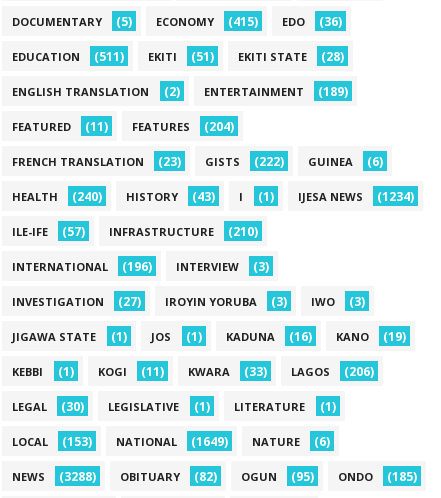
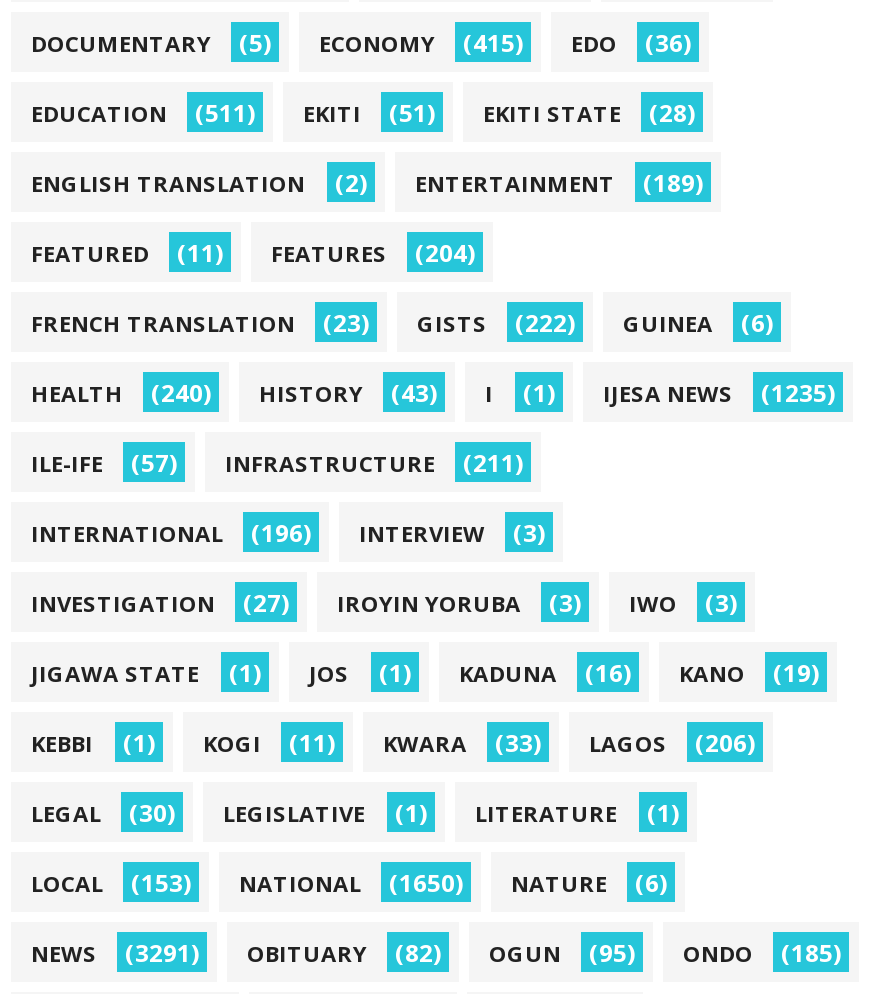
[377,188,414,205] (1234) -> [761,376,835,410] (1235)
[12,223,258,240] ILE-IFE (57) INFRASTRUCTURE (210) -> [31,446,523,480] ILE-IFE (57) INFRASTRUCTURE (211)
[12,433,330,450] LOCAL (153) NATIONAL (1649) NATURE (6) -> [31,866,667,900] LOCAL (153) NATIONAL (1650) NATURE (6)
[12,468,417,485] NEWS (3288) OBITUARY (82) OGUN (95) ONDO (185) -> [31,936,841,970] NEWS (3291) OBITUARY (82) OGUN (95) ONDO (185)

